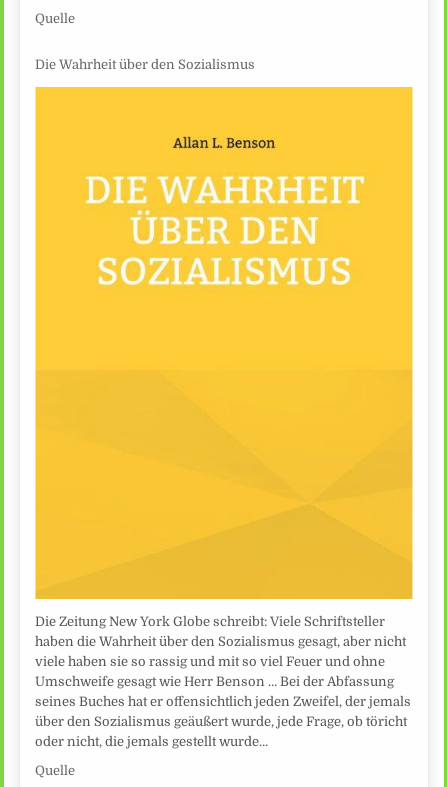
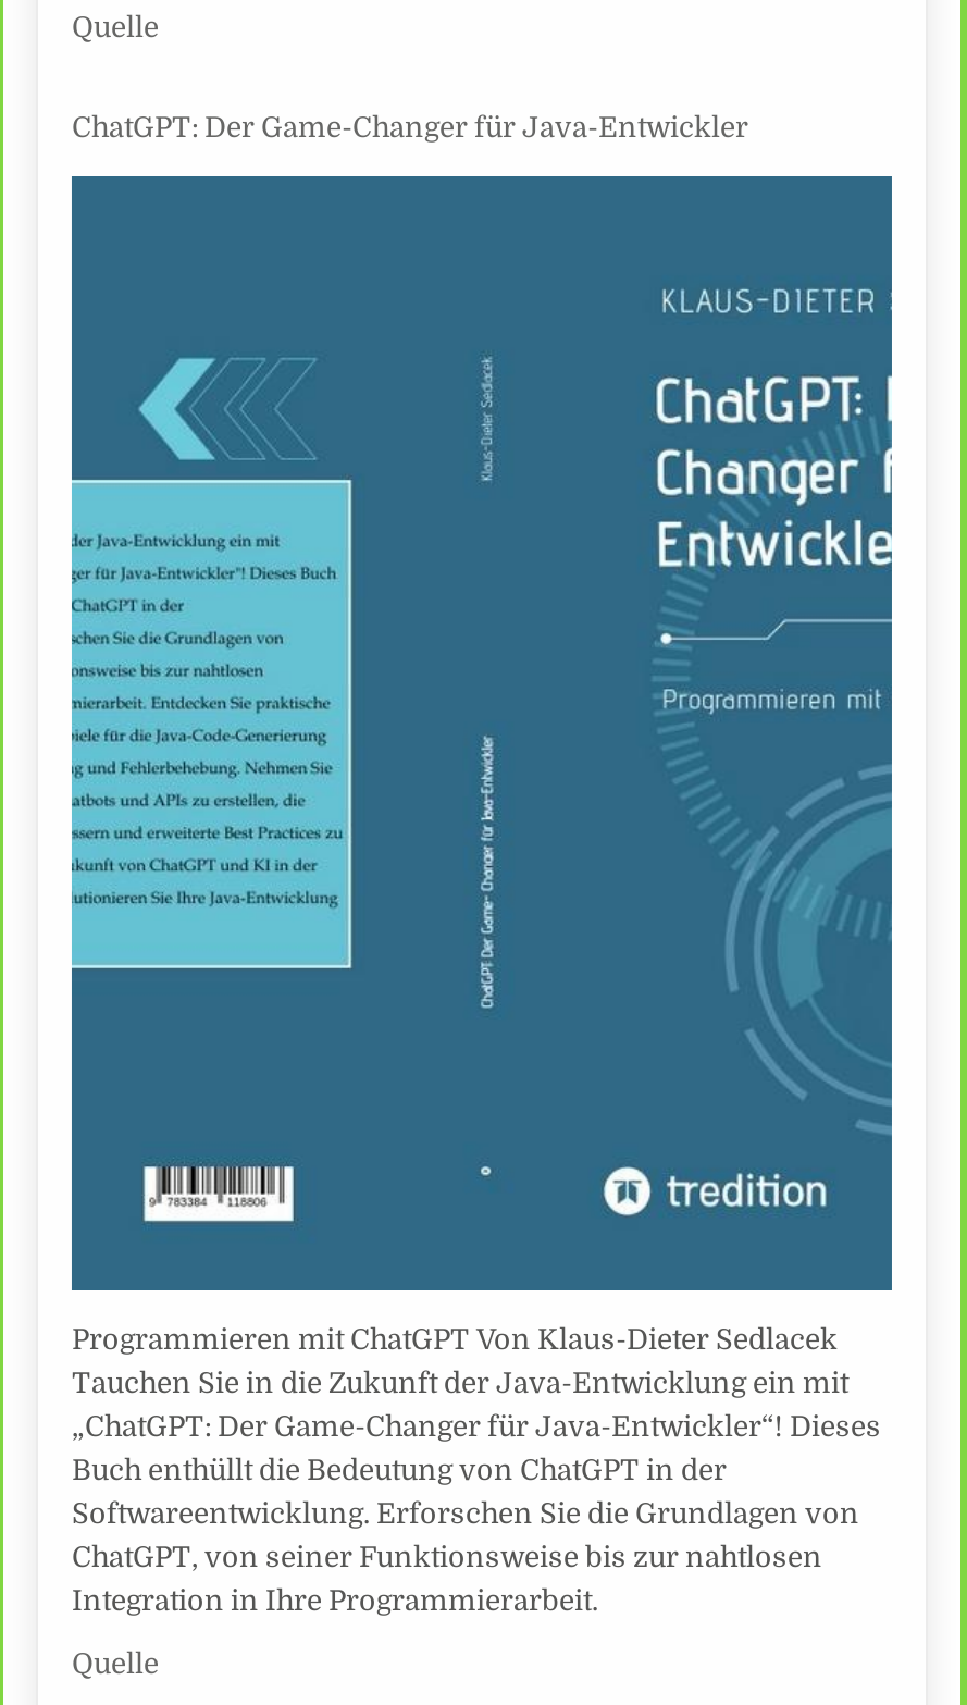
[35,57,255,72] Die Wahrheit über den Sozialismus -> [72,112,748,144] ChatGPT: Der Game-Changer für Java-Entwickler
[34,86,414,749] [image] | Die Zeitung New York Globe schreibt: Viele Schriftsteller | haben die Wahrheit über den Sozialismus gesagt, aber nicht | viele haben sie so rassig und mit so viel Feuer und ohne | Umschweife gesagt wie Herr Benson … Bei der Abfassung | seines Buches hat er offensichtlich jeden Zweifel, der jemals | über den Sozialismus geäußert wurde, jede Frage, ob töricht | oder nicht, die jemals gestellt wurde… -> [69,174,895,1617] [image] | Programmieren mit ChatGPT Von Klaus-Dieter Sedlacek | Tauchen Sie in die Zukunft der Java-Entwicklung ein mit | „ChatGPT: Der Game-Changer für Java-Entwickler“! Dieses | Buch enthüllt die Bedeutung von ChatGPT in der | Softwareentwicklung. Erforschen Sie die Grundlagen von | ChatGPT, von seiner Funktionsweise bis zur nahtlosen | Integration in Ihre Programmierarbeit.

